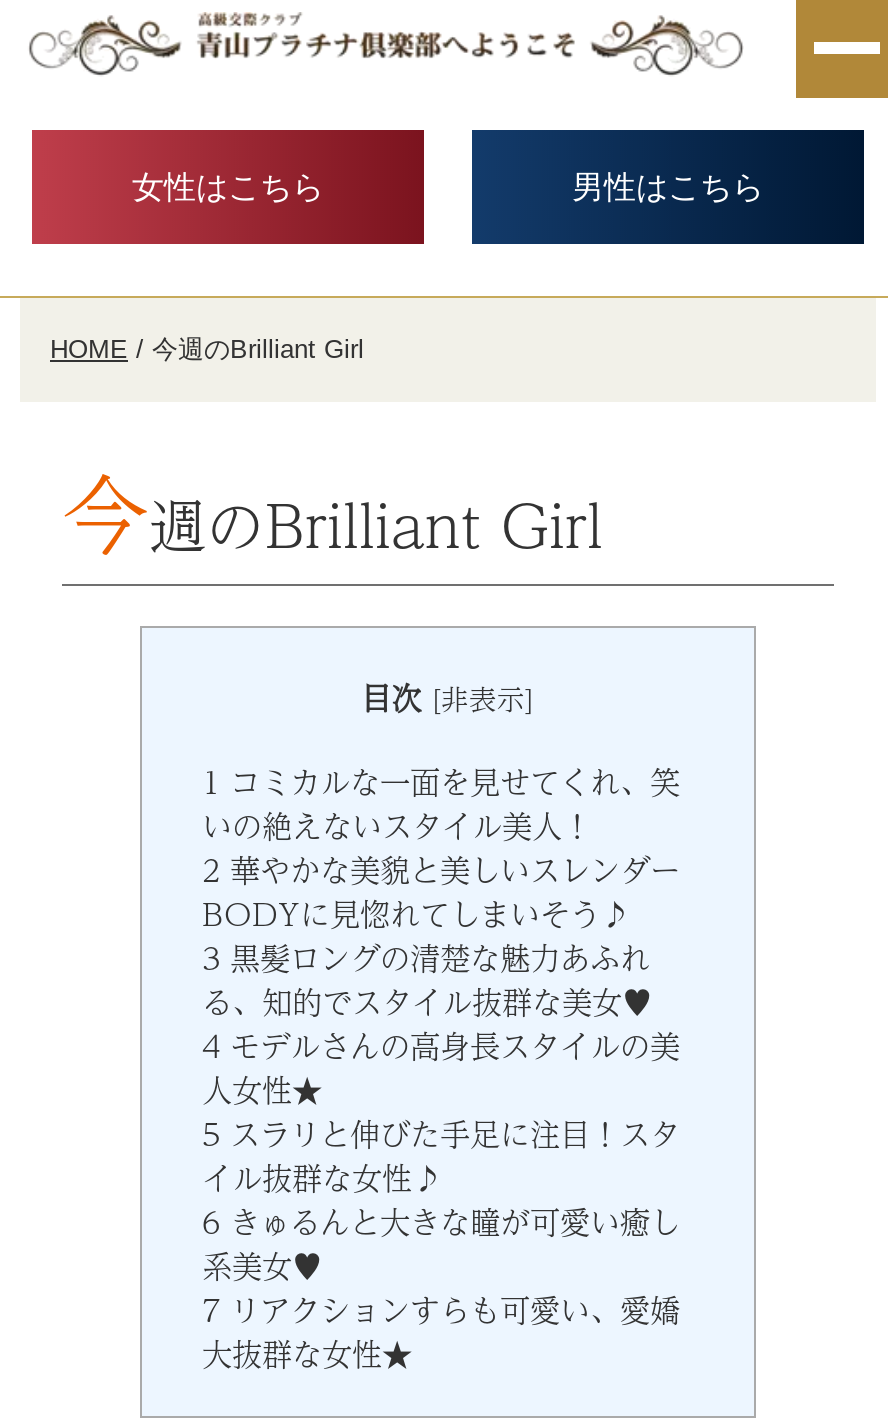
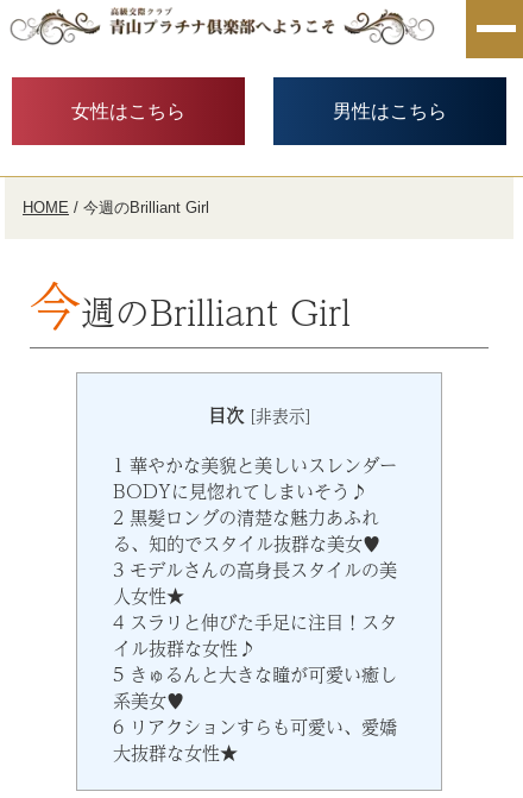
[202,758,680,894] 1コミカルな一面を見せてくれ、笑 | いの絶えないスタイル美人！ | 2華やかな美貌と美しいスレンダー -> [113,451,397,480] 1華やかな美貌と美しいスレンダー
[202,934,650,982] 3黒髪ロングの清楚な魅力あふれ -> [113,503,379,532] 2黒髪ロングの清楚な魅力あふれ
[202,1022,680,1070] 4モデルさんの高身長スタイルの美 -> [113,556,397,584] 3モデルさんの高身長スタイルの美
[202,1110,680,1158] 5スラリと伸びた手足に注目！スタ -> [113,608,397,636] 4スラリと伸びた手足に注目！スタ
[202,1198,680,1246] 6きゅるんと大きな瞳が可愛い癒し -> [113,660,397,689] 5きゅるんと大きな瞳が可愛い癒し
[202,1286,680,1334] 7リアクションすらも可愛い、愛嬌 -> [113,713,397,741] 6リアクションすらも可愛い、愛嬌

